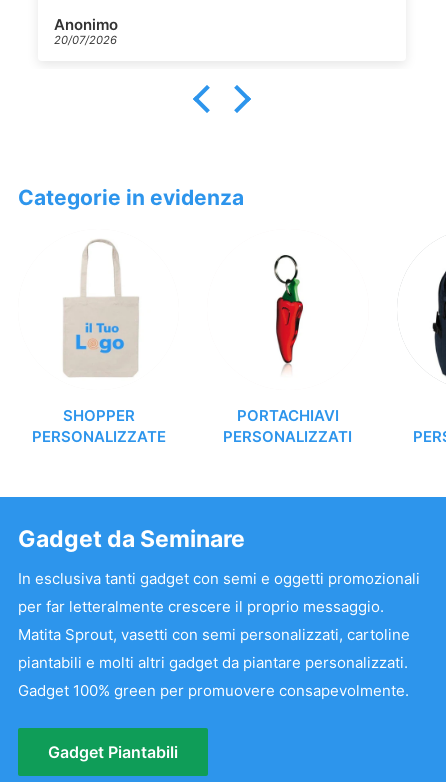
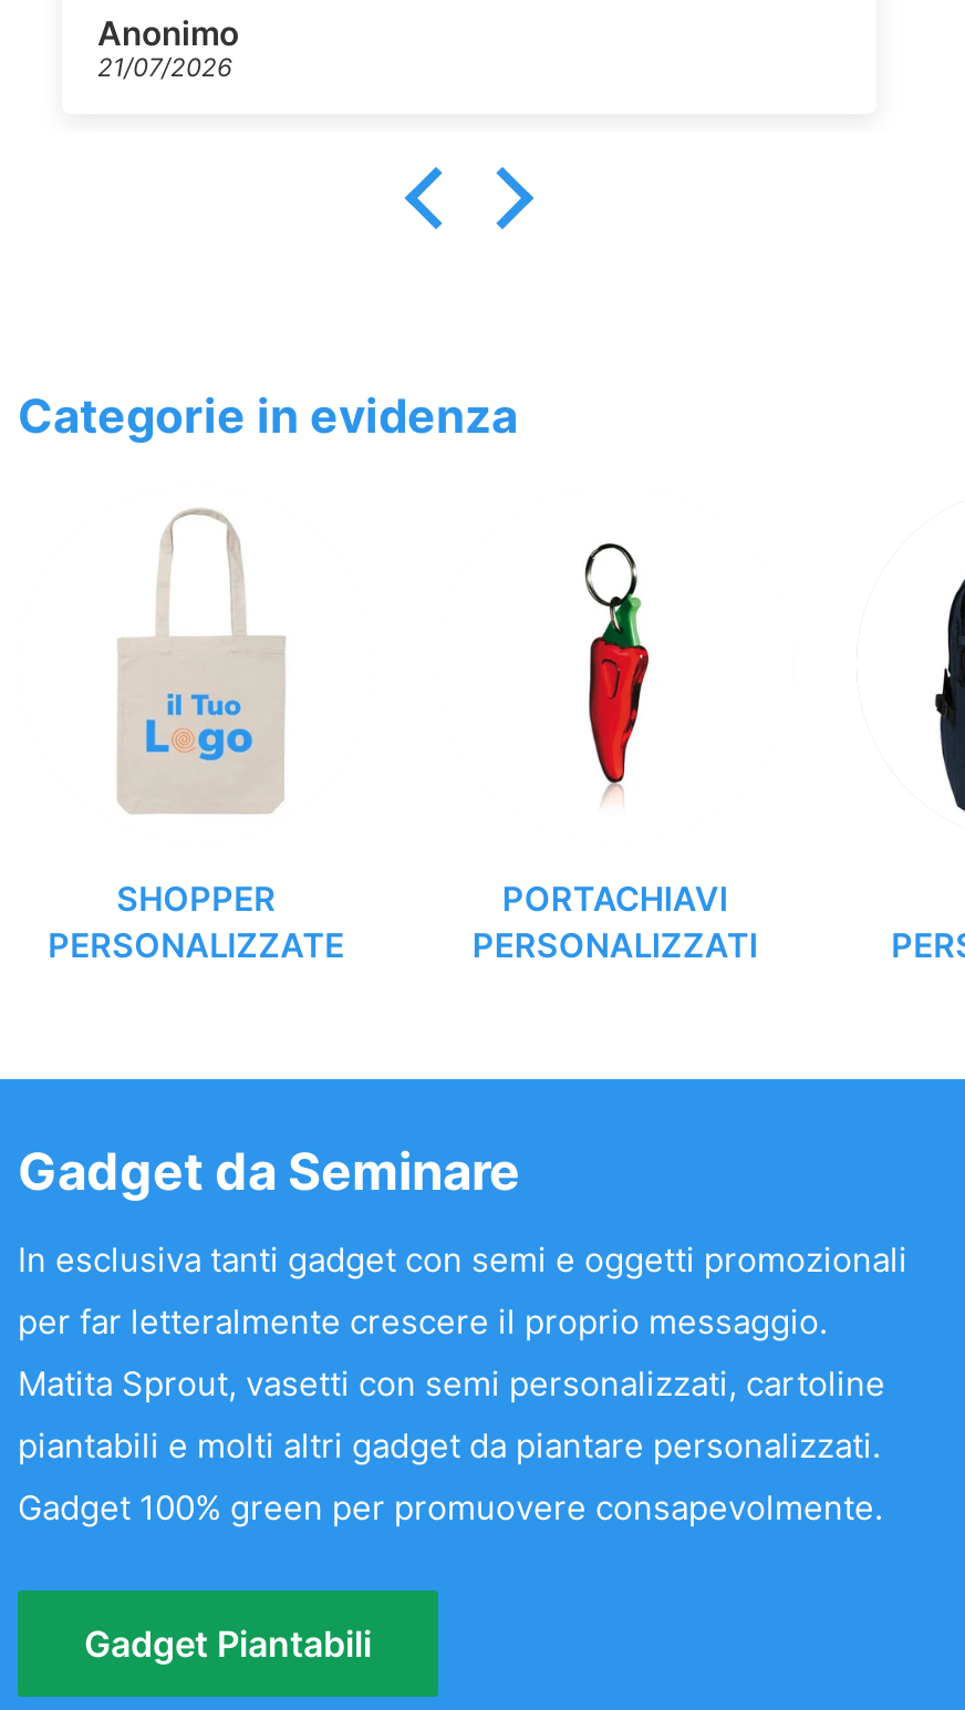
[54,33,117,47] 20/07/2026 -> [97,52,232,83] 21/07/2026

